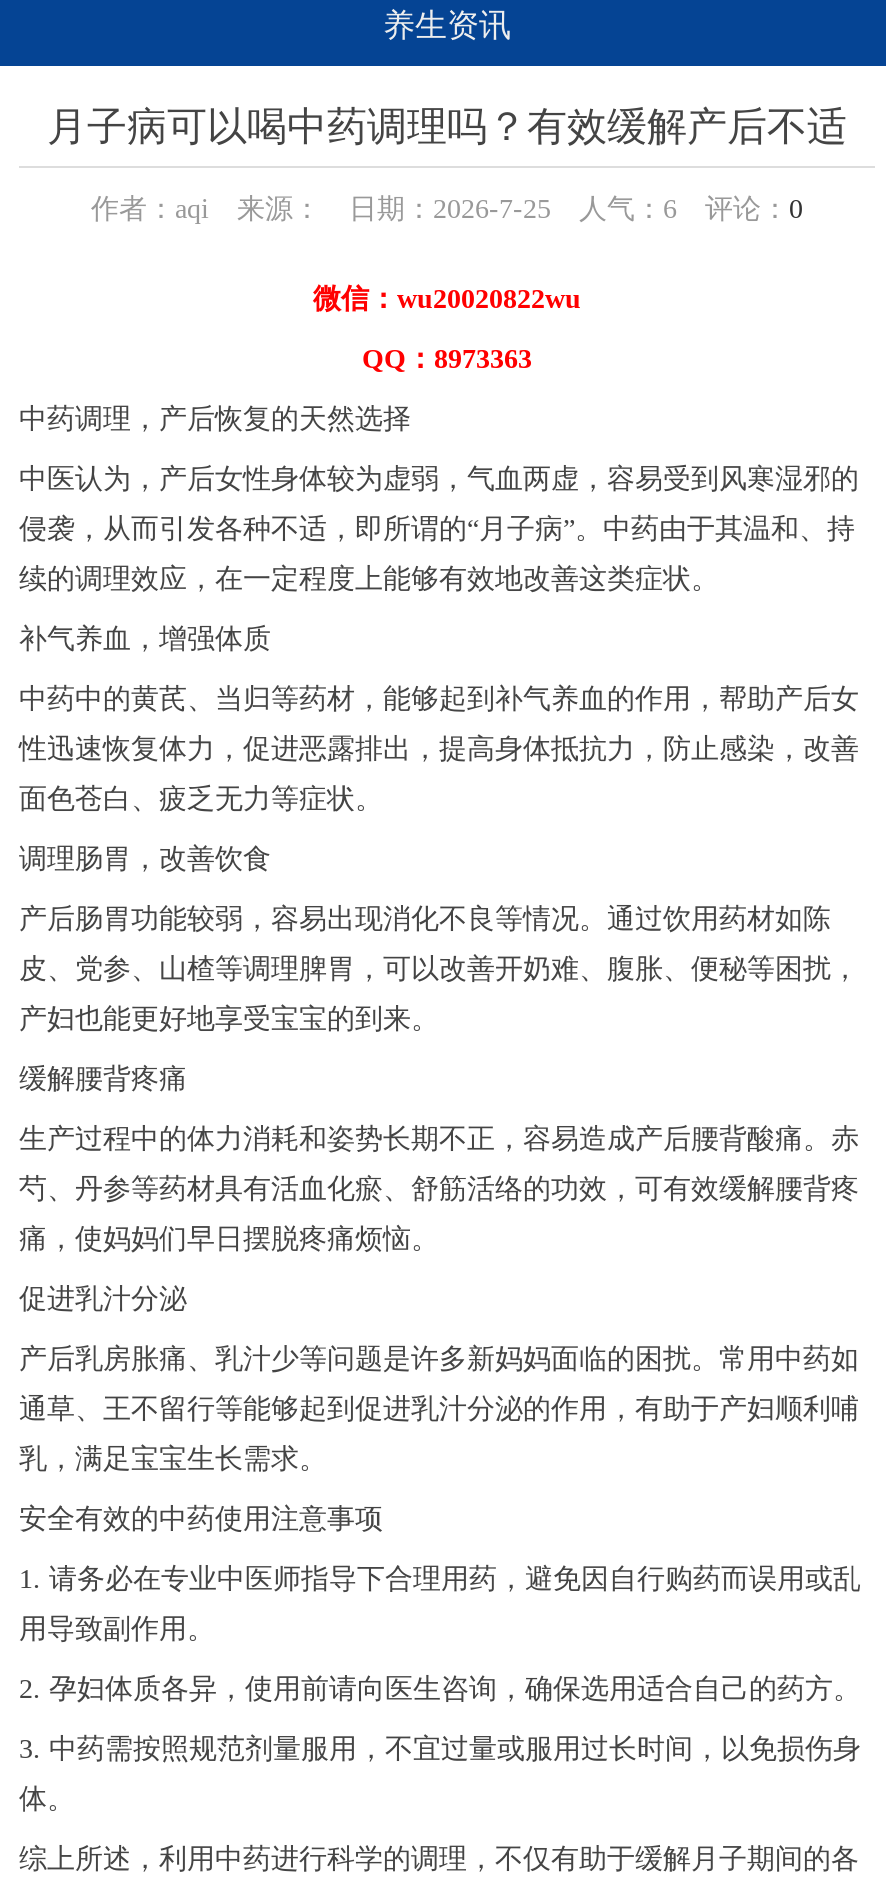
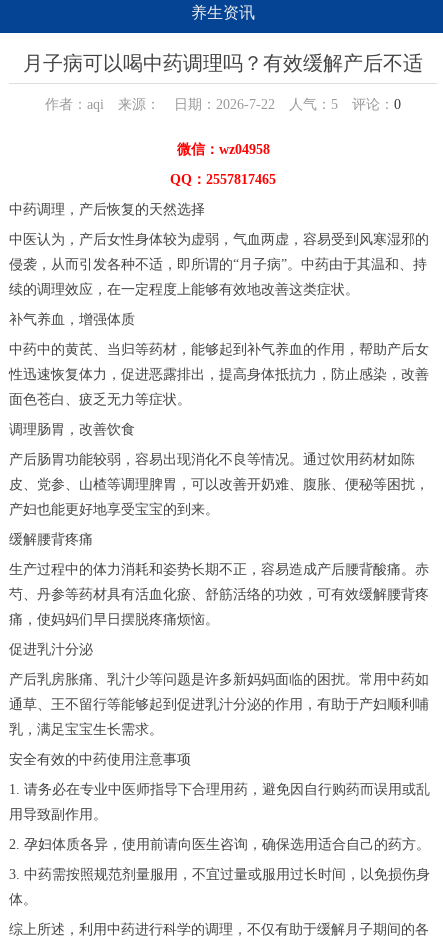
[91,194,803,224] 作者：aqi 来源： 日期：2026-7-25 人气：6评论：0 -> [45,97,401,112] 作者：aqi 来源： 日期：2026-7-22 人气：5评论：0
[313,284,581,314] 微信：wu20020822wu -> [176,142,269,157] 微信：wz04958
[362,344,532,374] QQ：8973363 -> [170,172,276,187] QQ：2557817465

